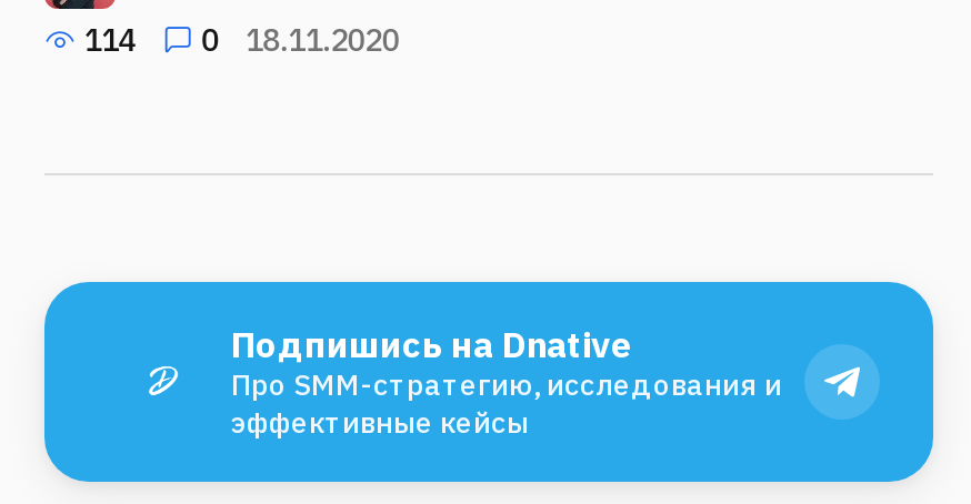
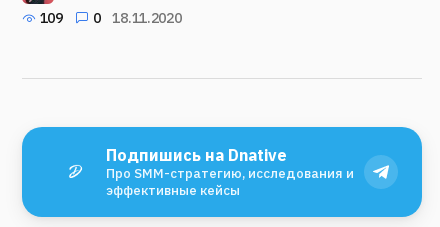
[84,20,399,60] 114 0 18.11.2020 -> [40,9,182,27] 109 0 18.11.2020

